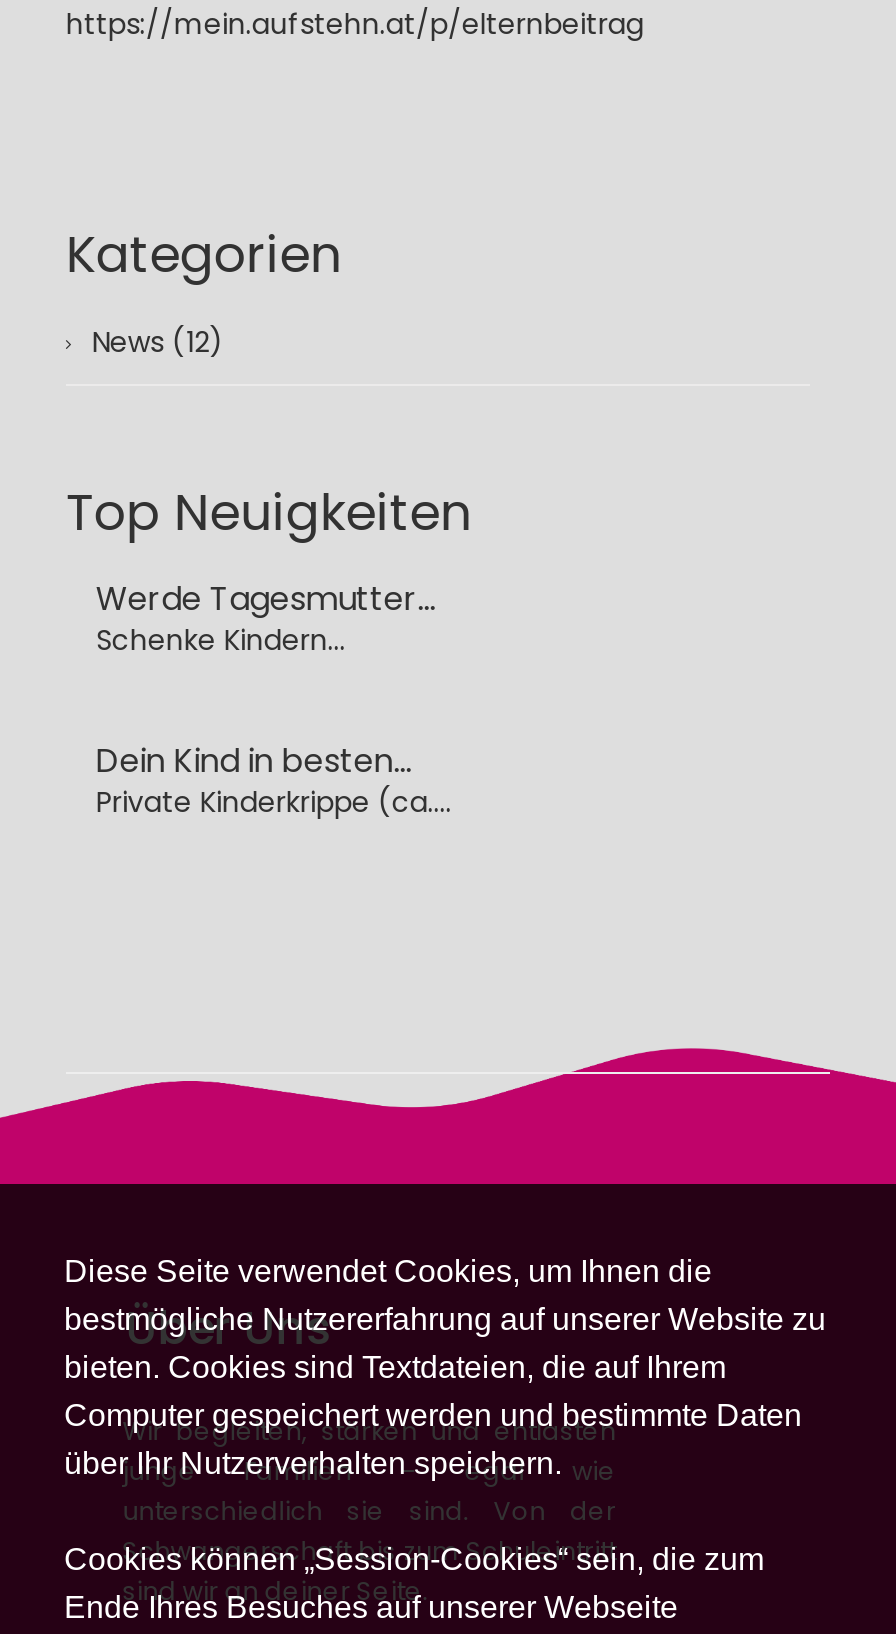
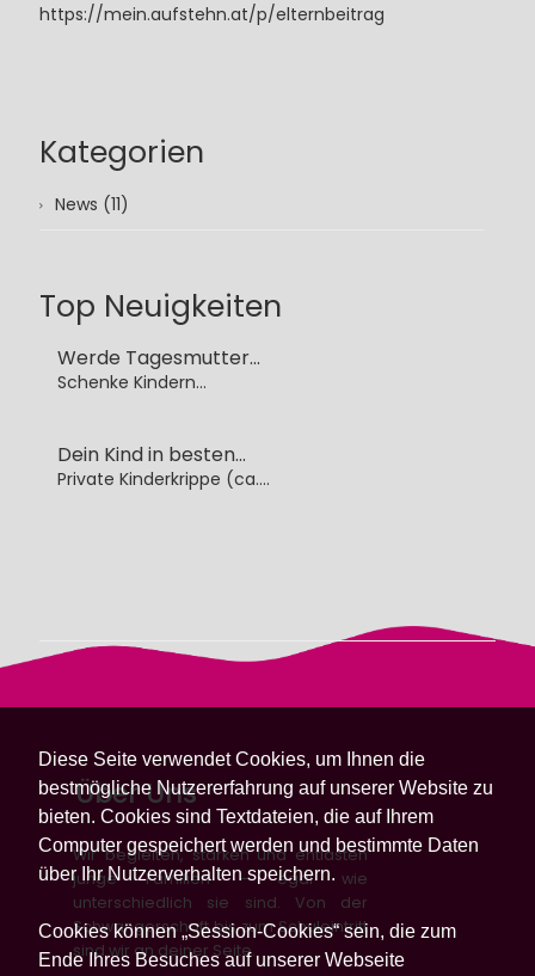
[92,322,224,362] News (12) -> [55,192,129,216] News (11)

